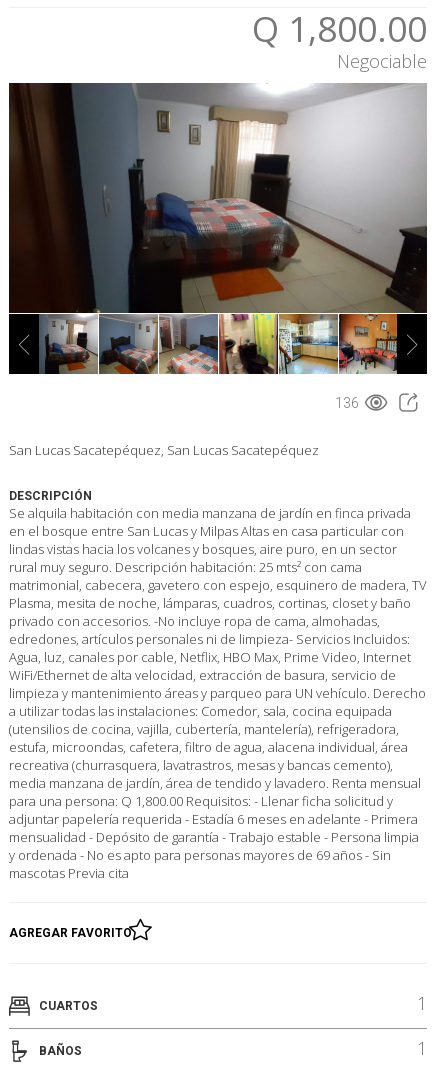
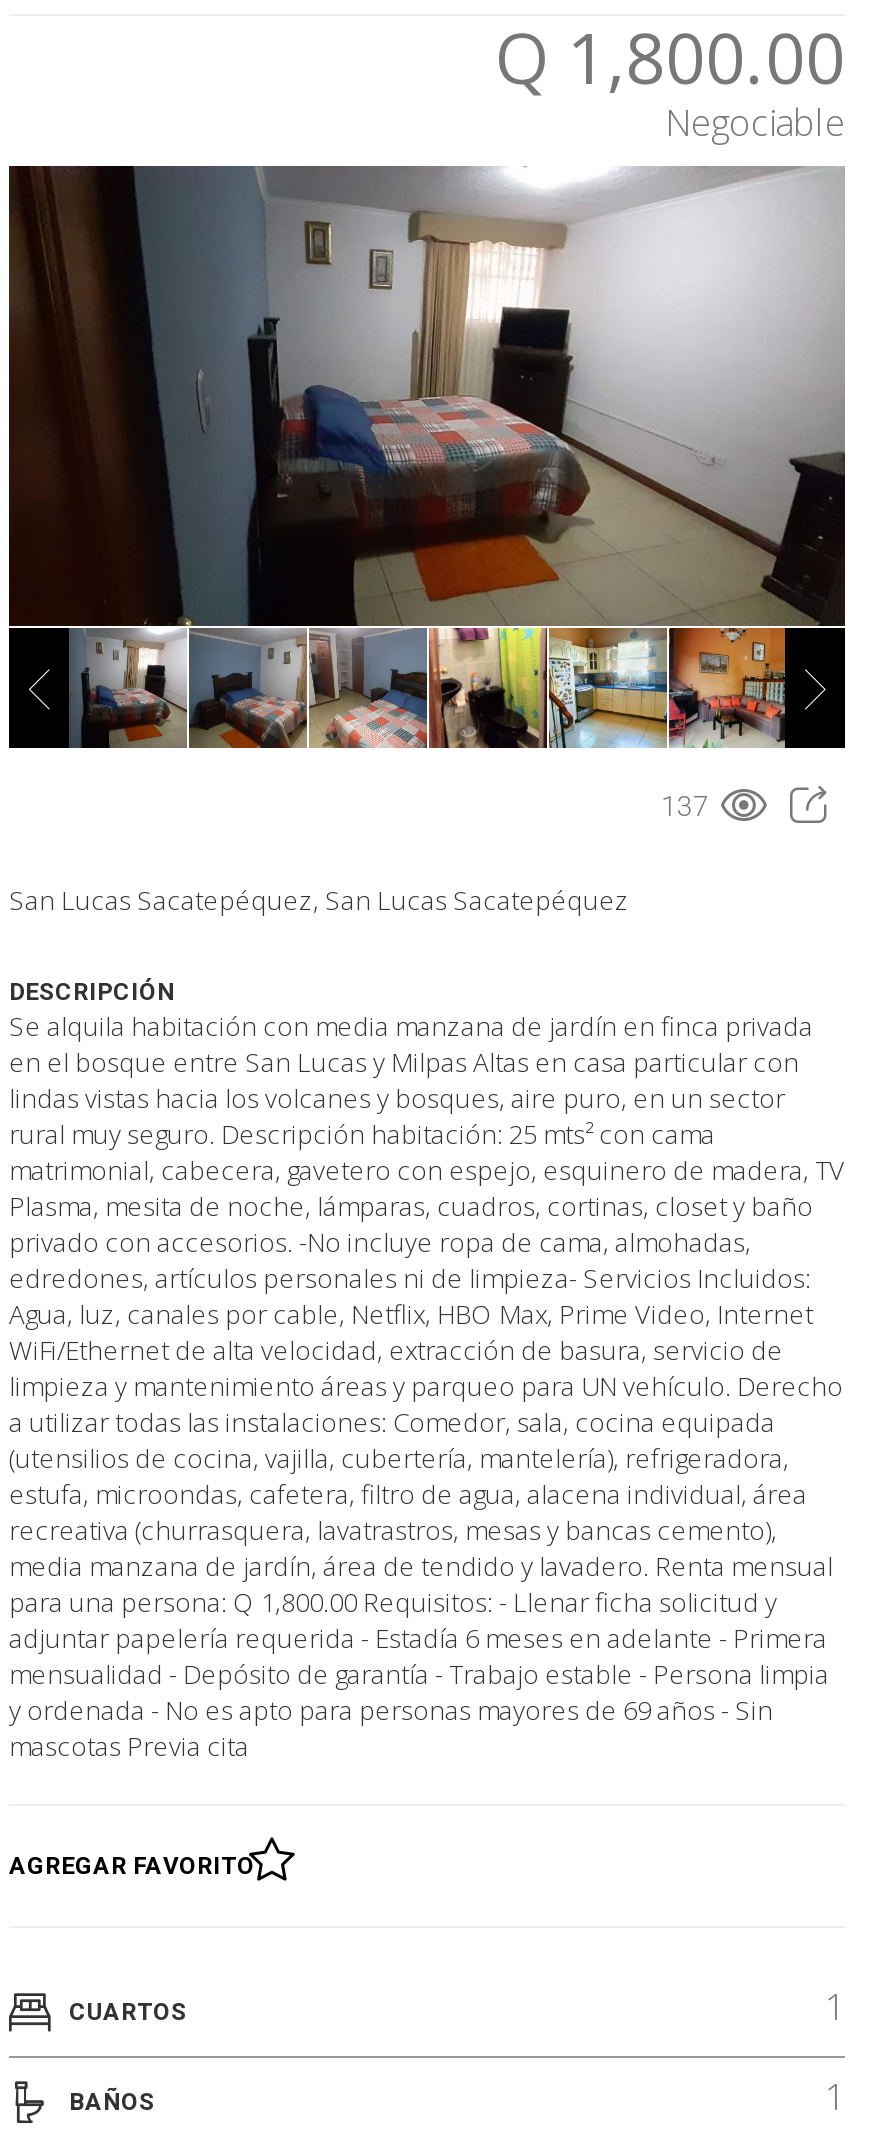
[335,395,359,411] 136 -> [661,790,709,822] 137

